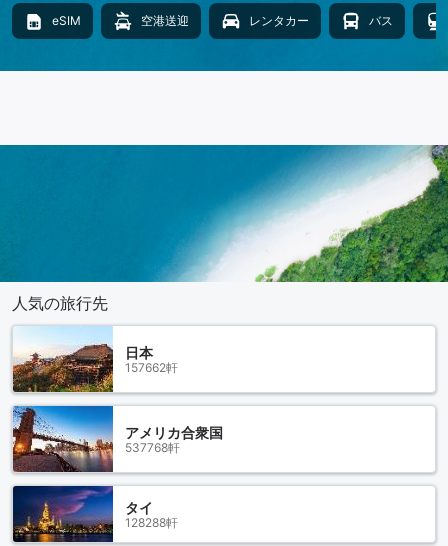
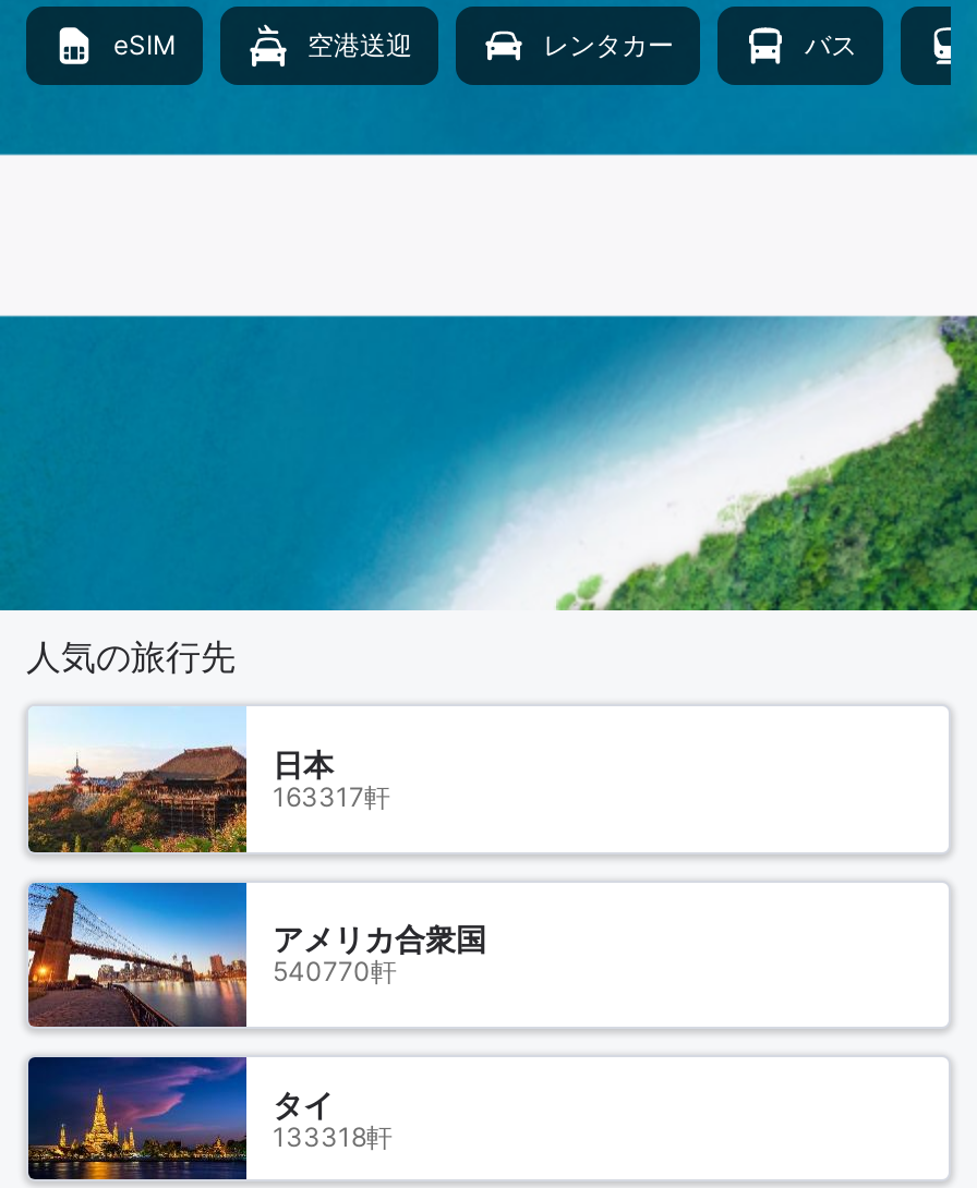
[125,359,178,374] 157662軒 -> [273,780,390,813] 163317軒
[125,439,180,454] 537768軒 -> [273,955,397,988] 540770軒
[125,514,178,529] 128288軒 -> [273,1119,393,1152] 133318軒

